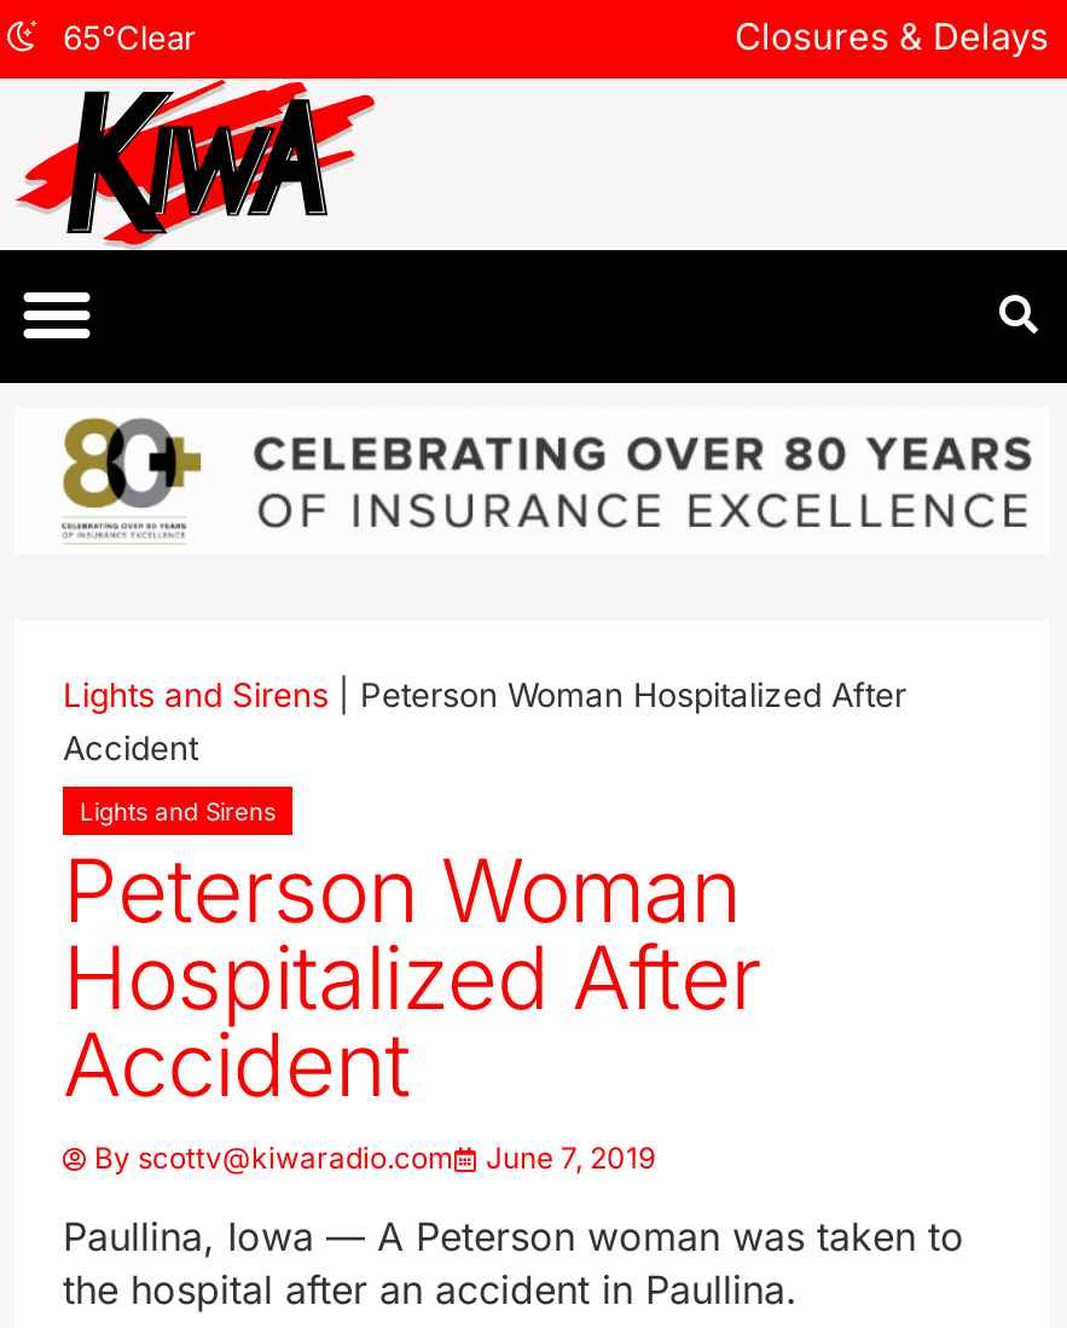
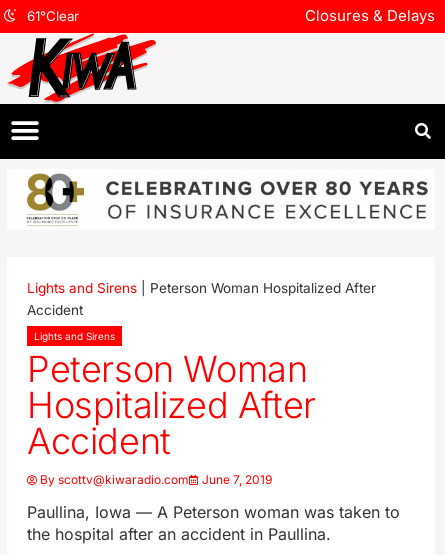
[63,17,196,56] 65°Clear -> [27,7,79,23] 61°Clear

